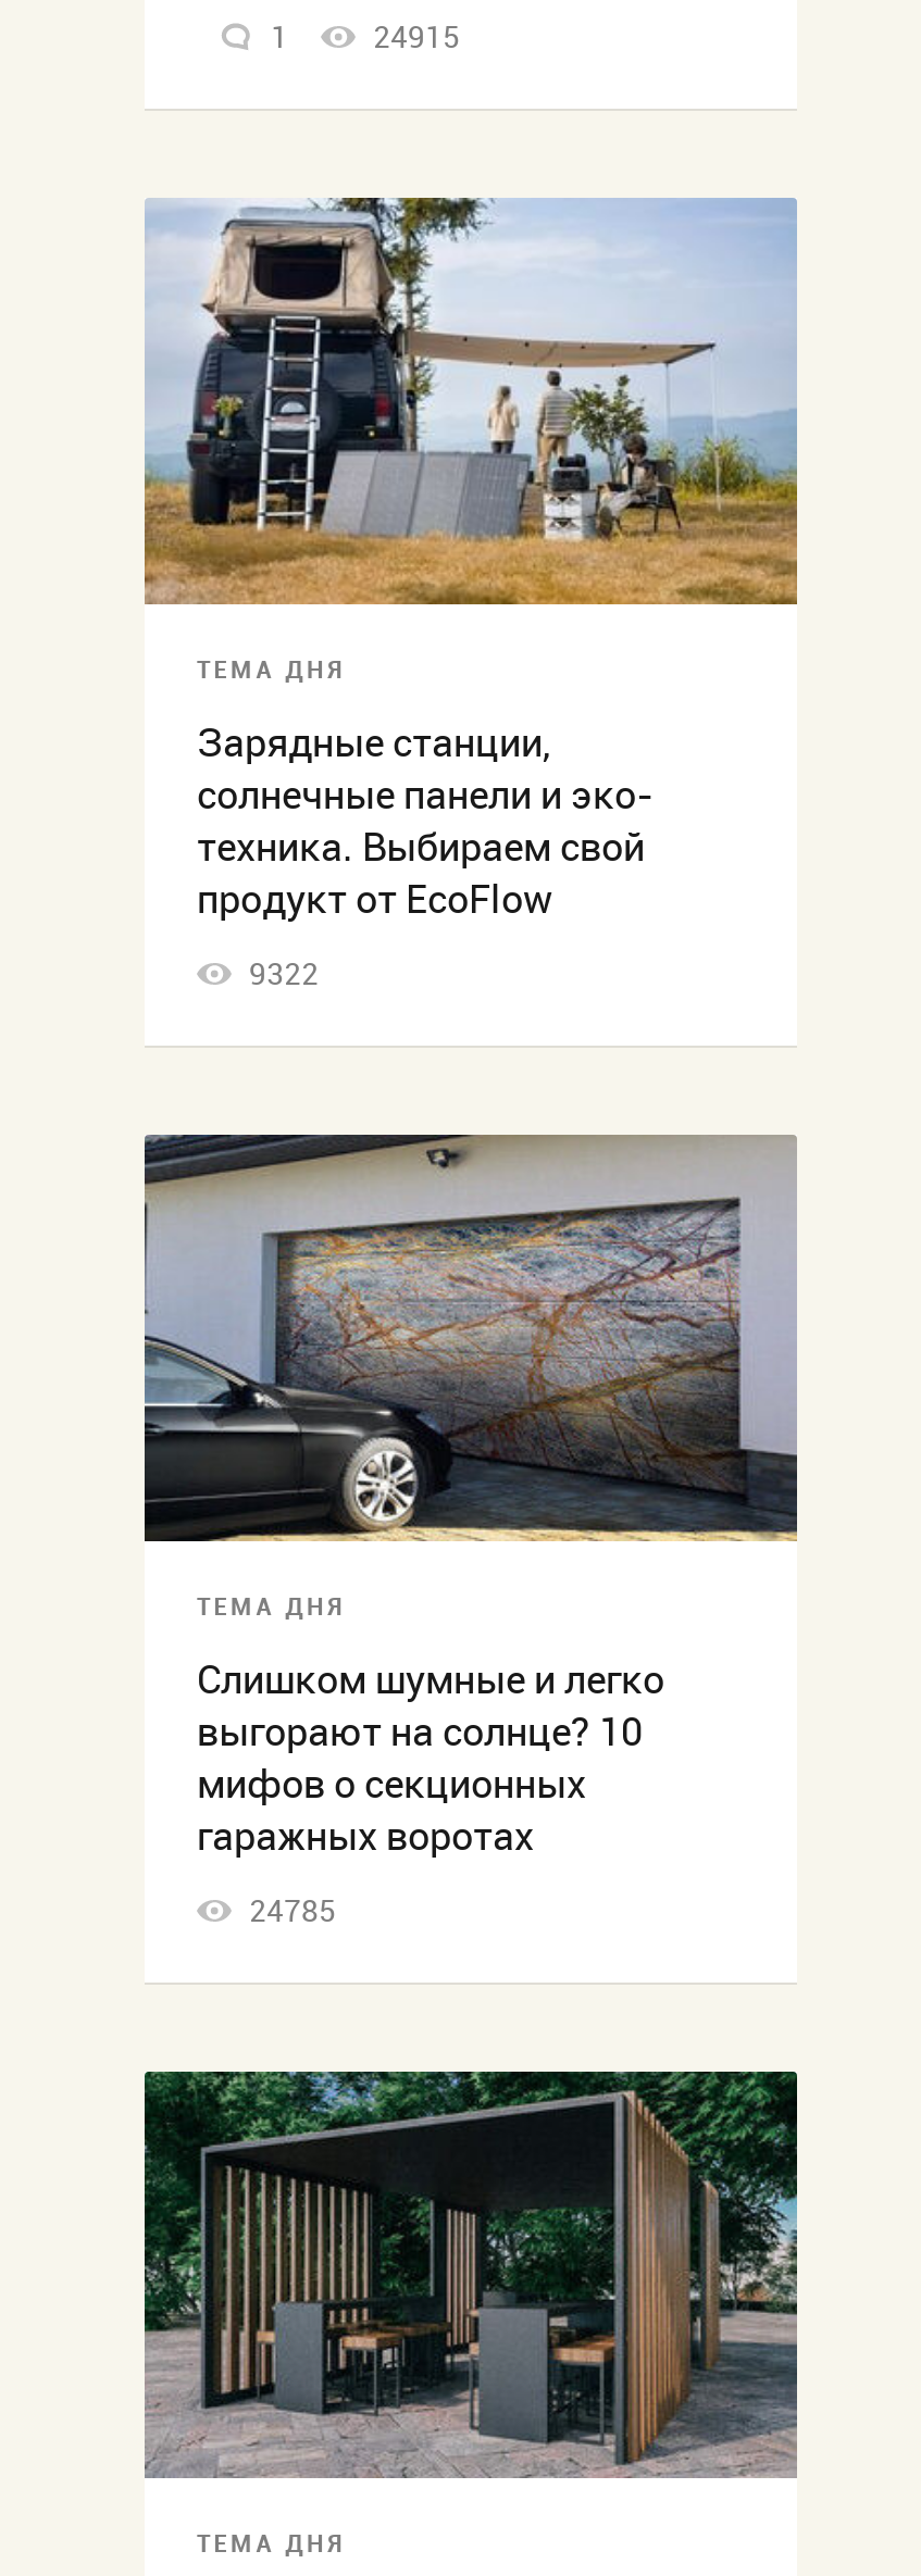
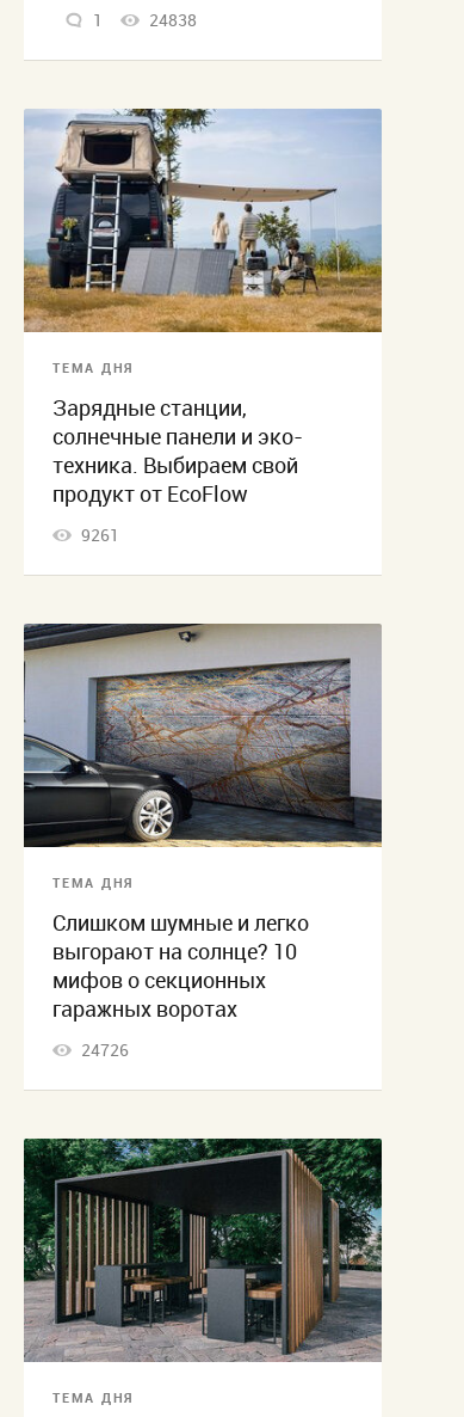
[373,20,460,54] 24915 -> [149,11,197,30] 24838
[249,956,319,991] 9322 -> [81,526,119,545] 9261
[249,1893,336,1928] 24785 -> [81,1041,129,1060] 24726

